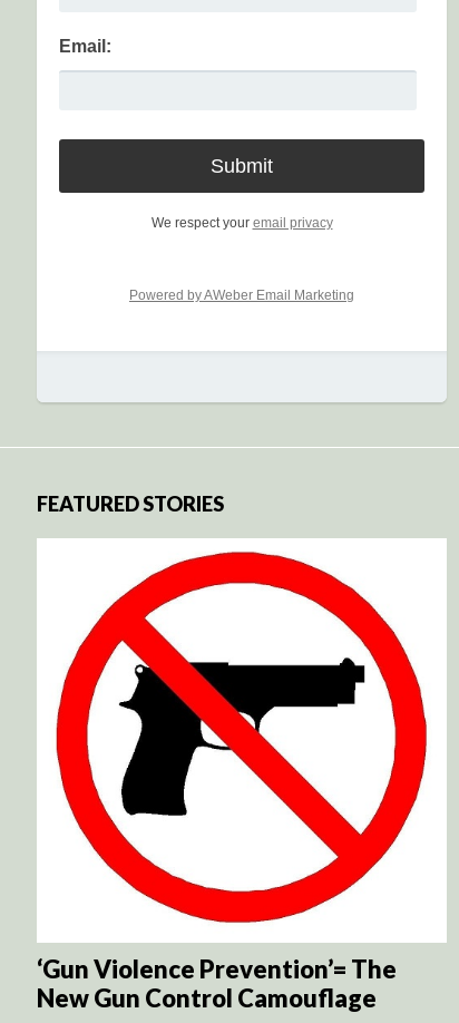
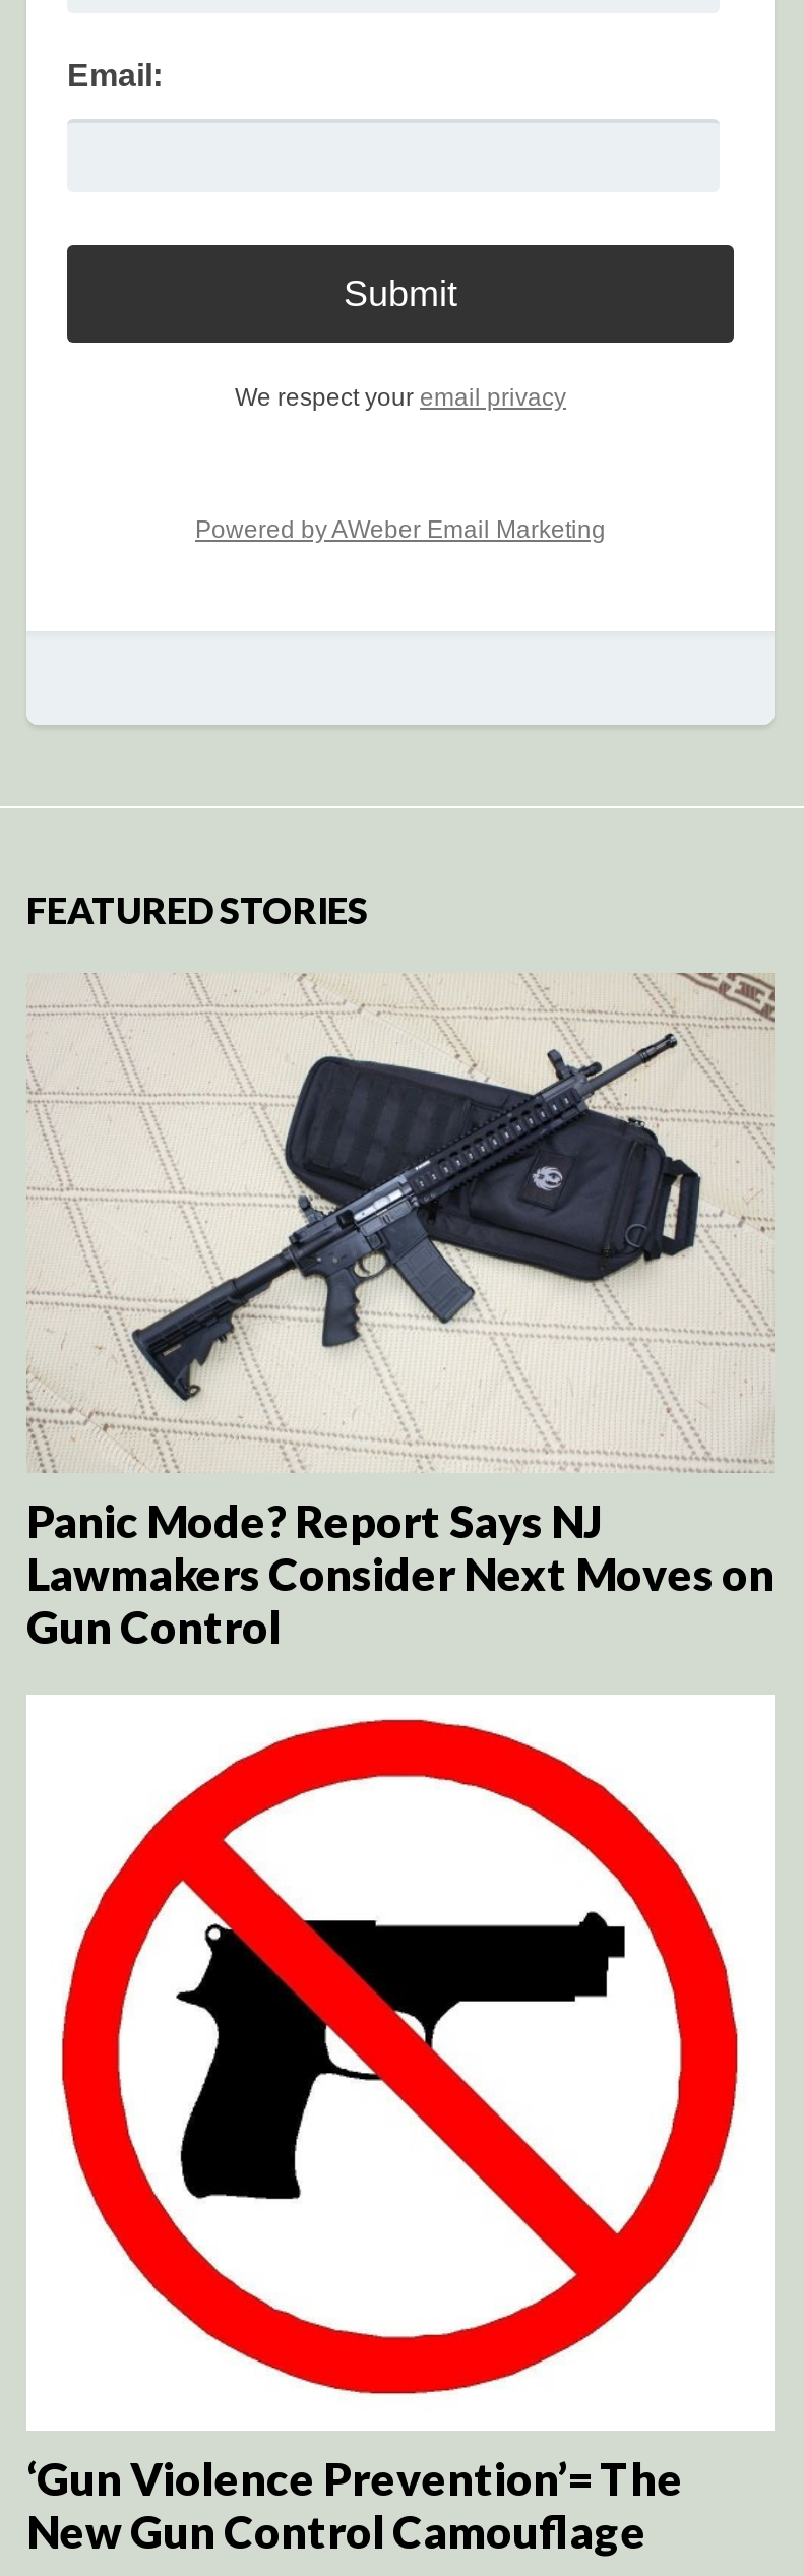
none -> [26,971,777,1653] [image] | Panic Mode? Report Says NJ | Lawmakers Consider Next Moves on | Gun Control

